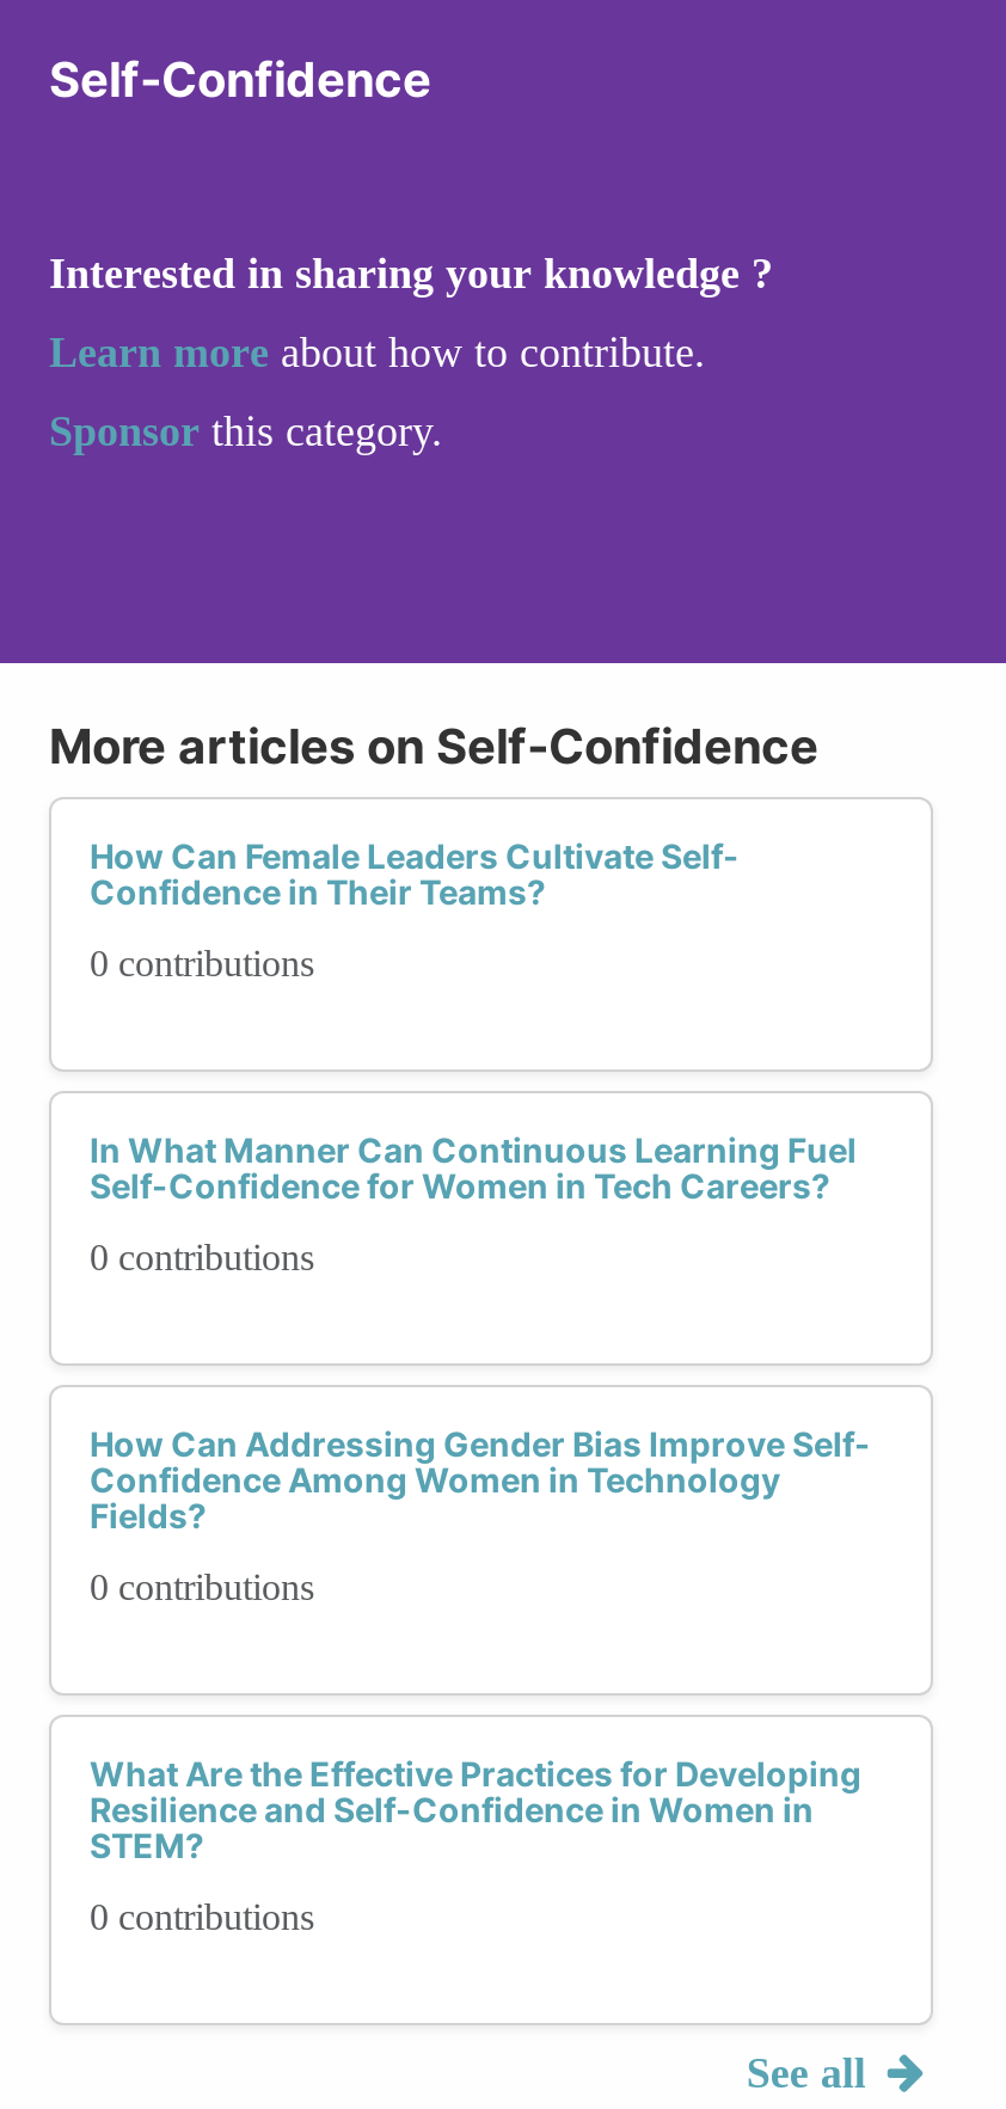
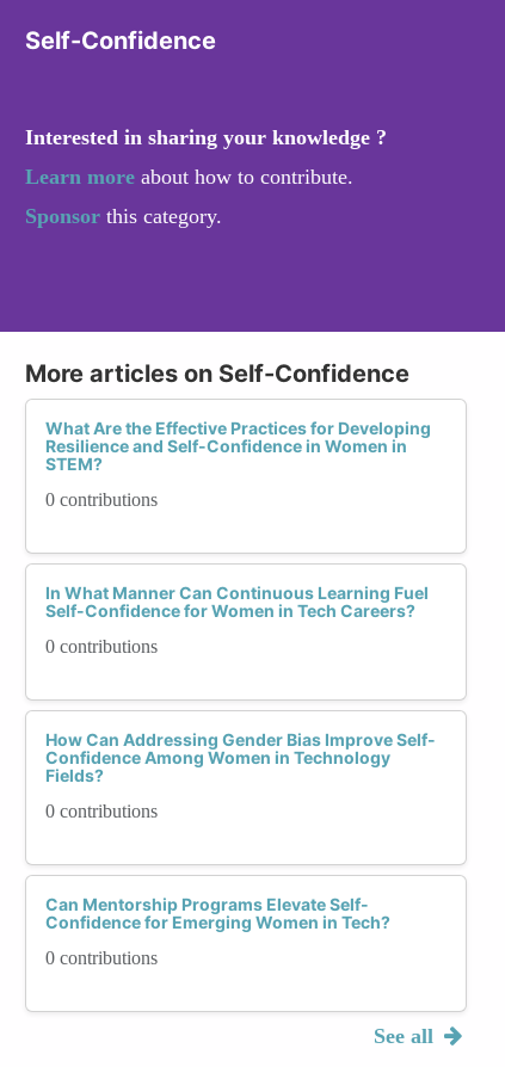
[90,835,740,912] How Can Female Leaders Cultivate Self- | Confidence in Their Teams? -> none
none -> [45,894,390,932] Can Mentorship Programs Elevate Self- | Confidence for Emerging Women in Tech?
moved [90,1753,861,1865] -> [45,418,431,474]: What Are the Effective Practices for Developing | Resilience and Self-Confidence in Women in | STEM?

